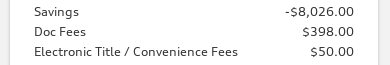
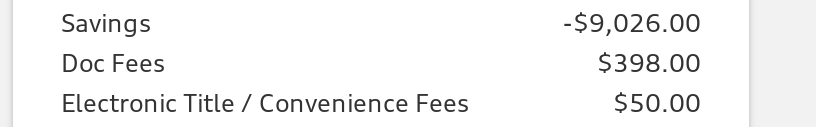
[285,4,354,19] -$8,026.00 -> [563,8,701,38] -$9,026.00

